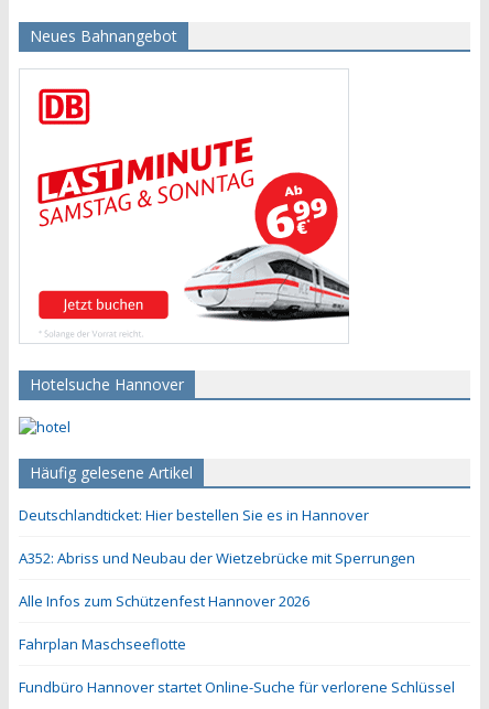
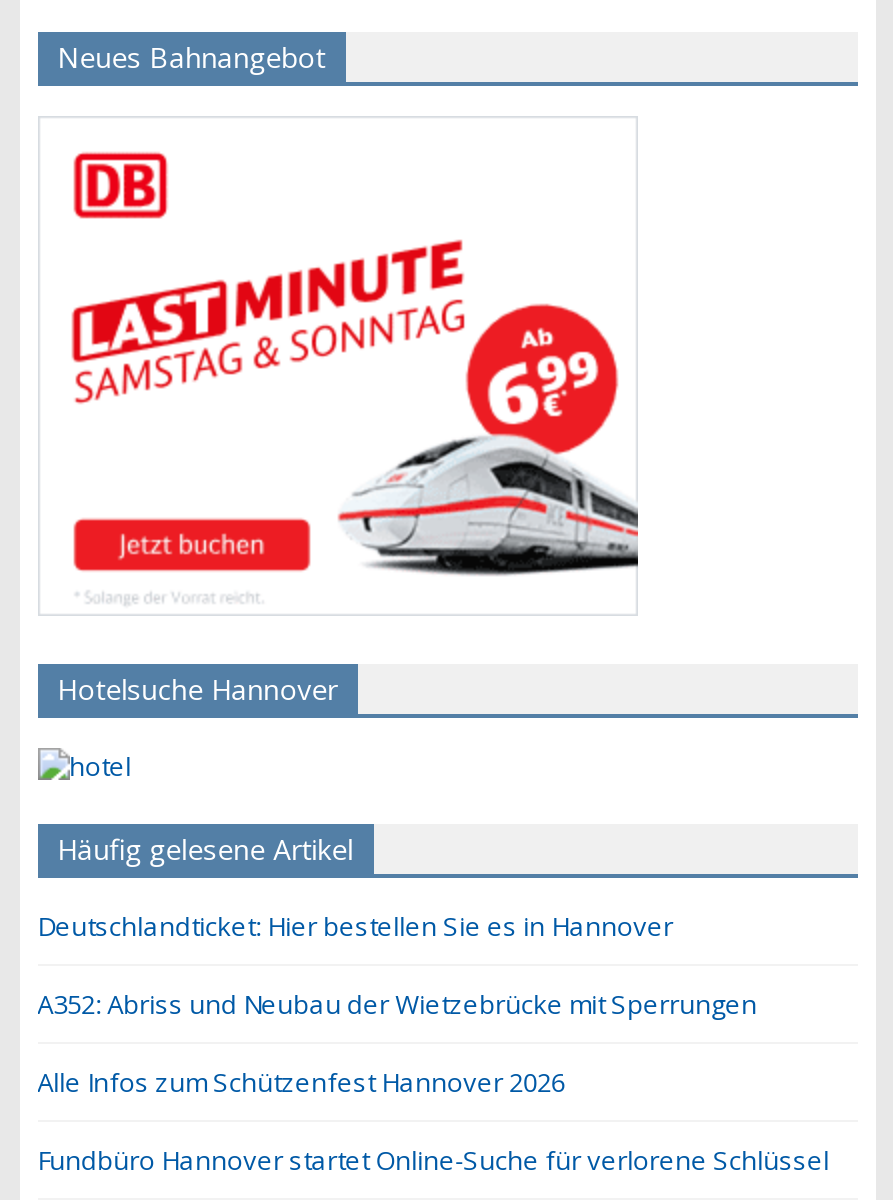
[18,634,186,654] Fahrplan Maschseeflotte -> none

